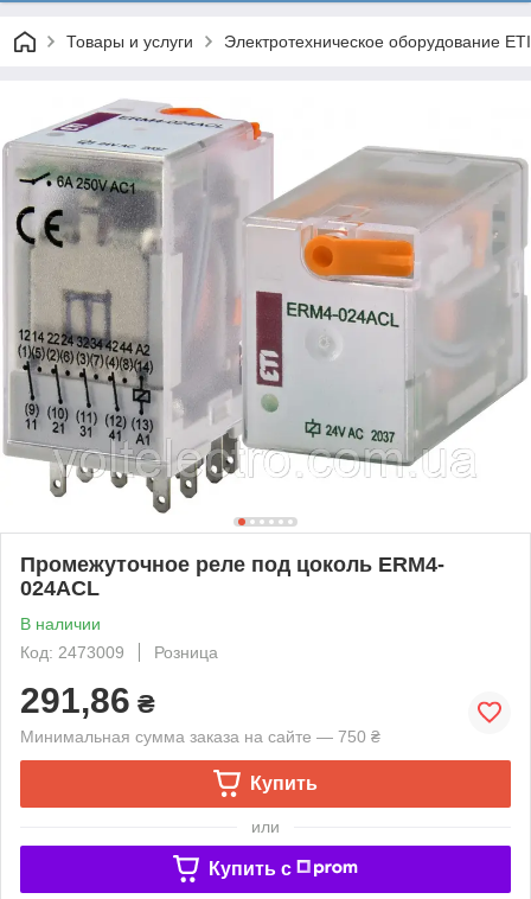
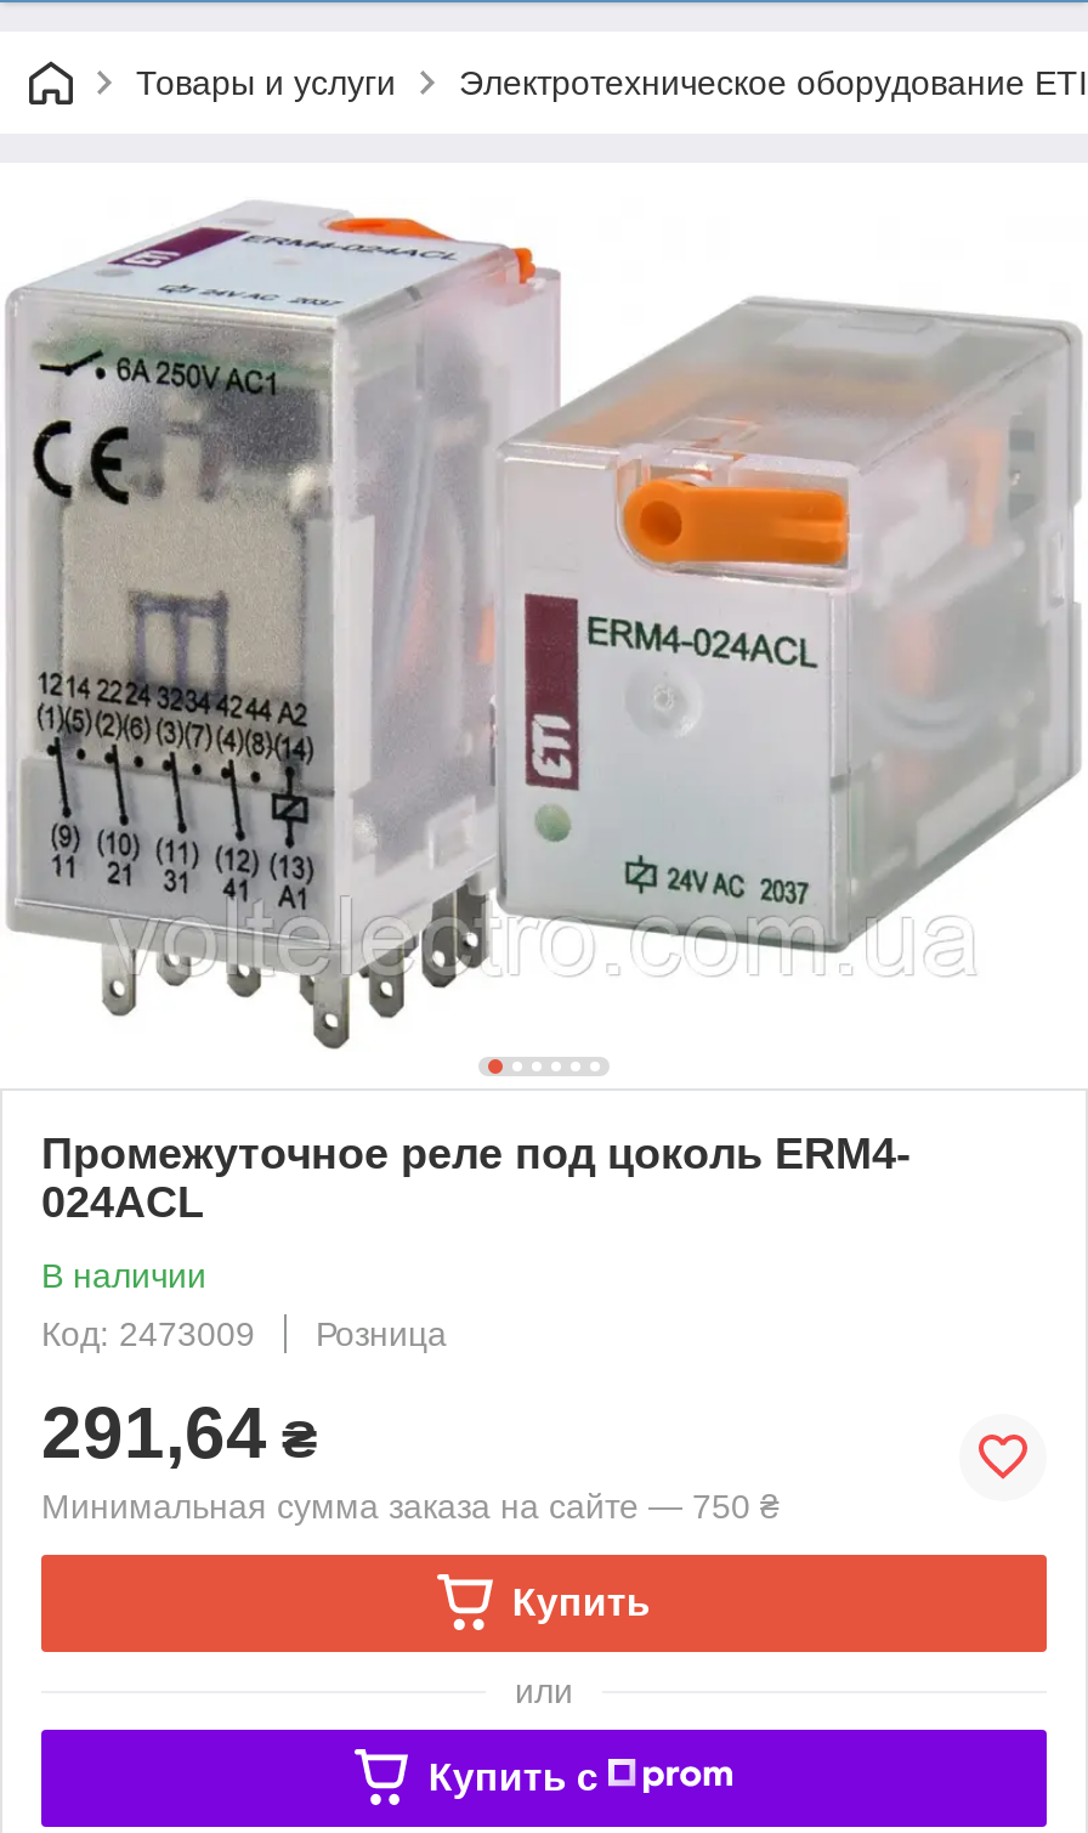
[20,681,155,720] 291,86 ₴ -> [41,1392,318,1472] 291,64 ₴

